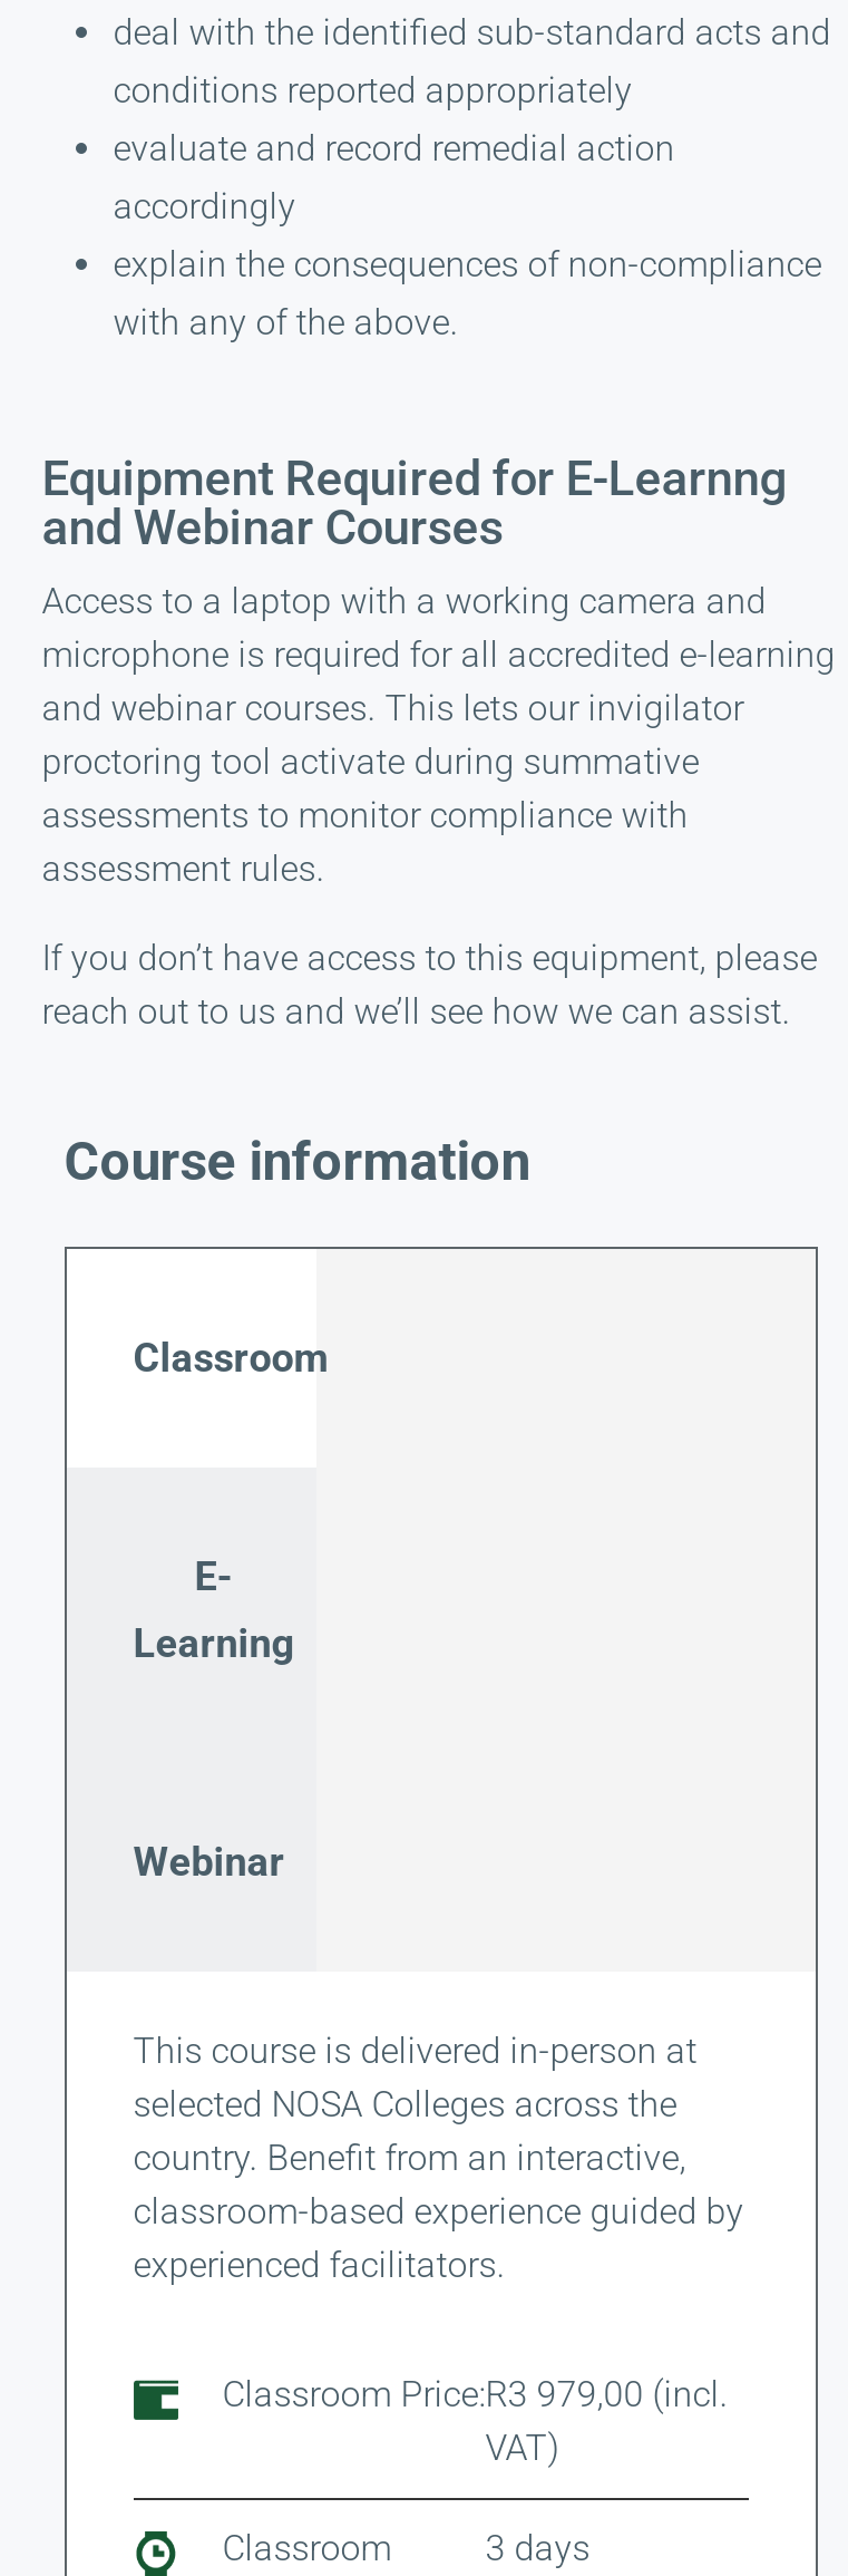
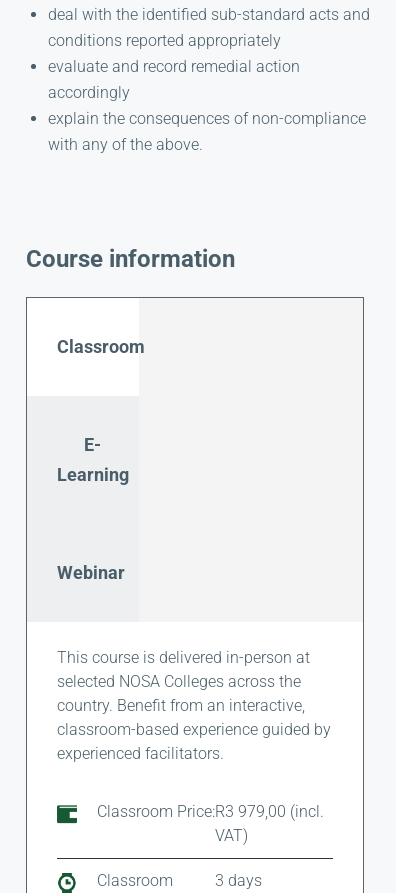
[42,450,835,1032] Equipment Required for E-Learnng | and Webinar Courses | Access to a laptop with a working camera and | microphone is required for all accredited e-learning | and webinar courses. This lets our invigilator | proctoring tool activate during summative | assessments to monitor compliance with | assessment rules. | If you don’t have access to this equipment, please | reach out to us and we’ll see how we can assist. -> none

